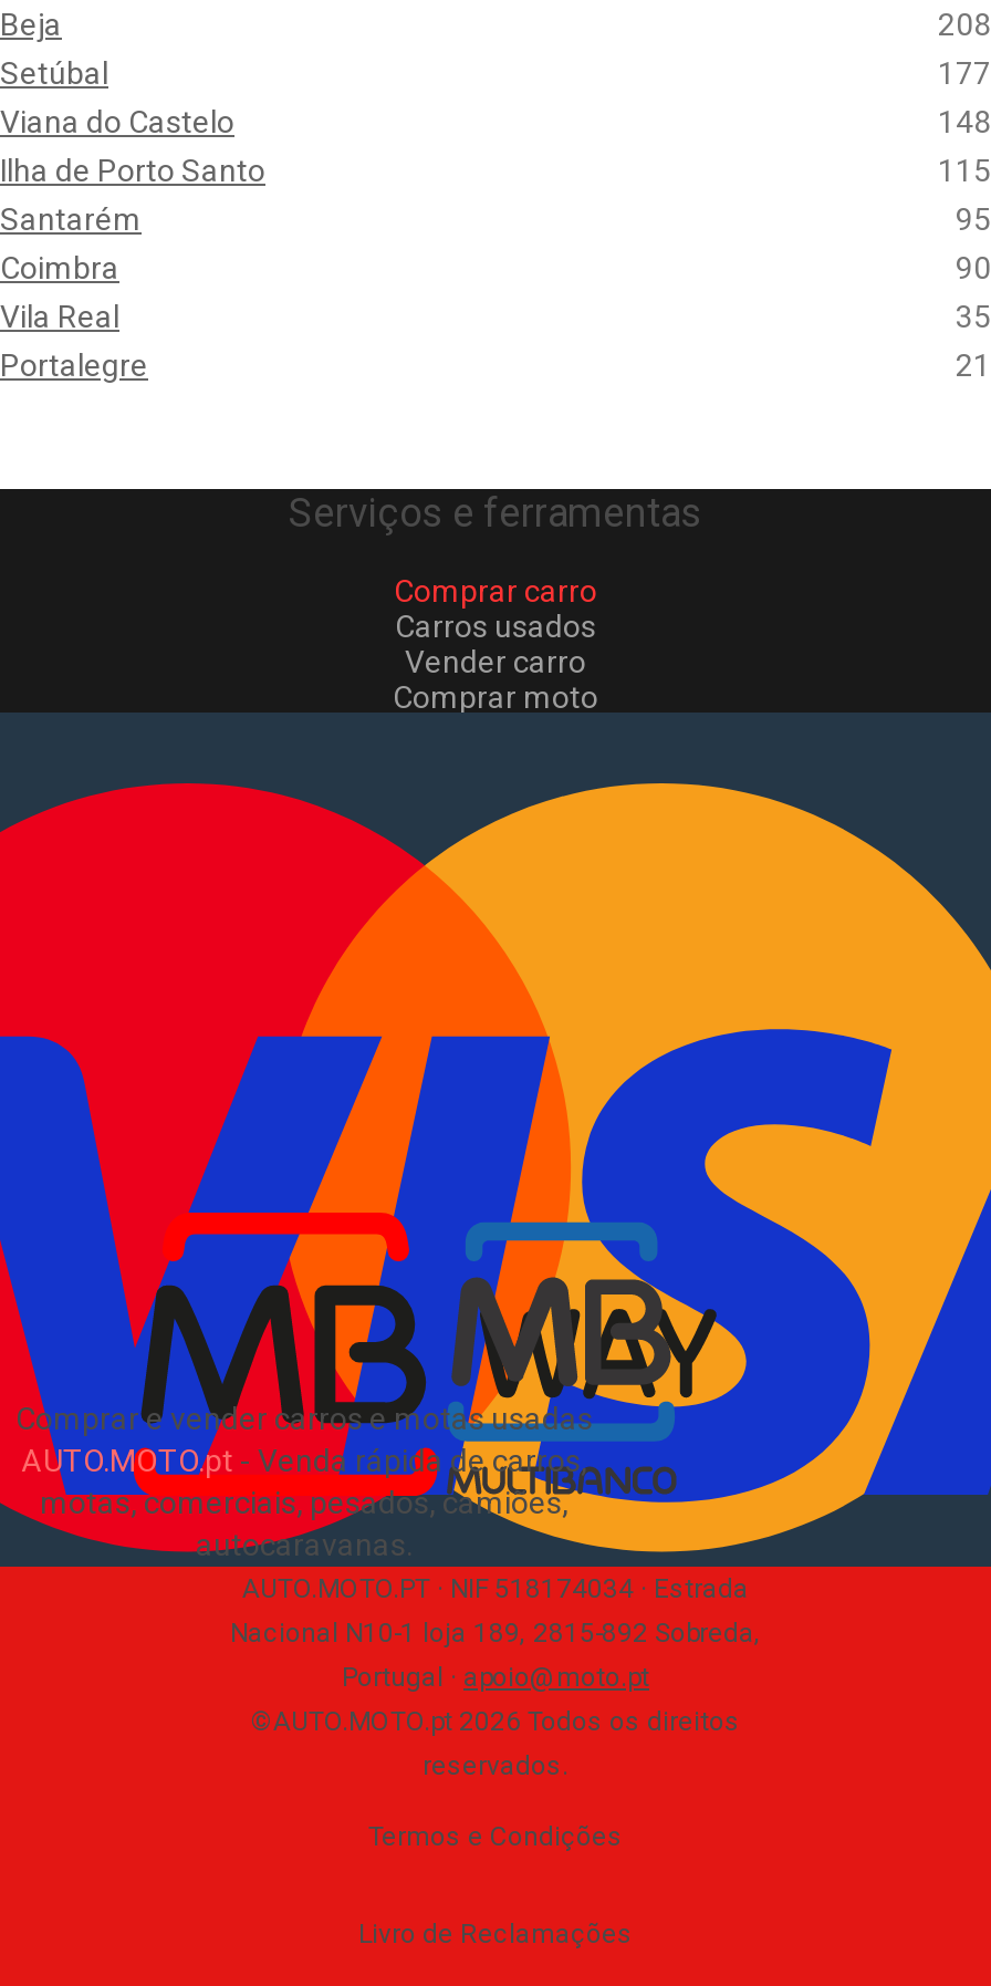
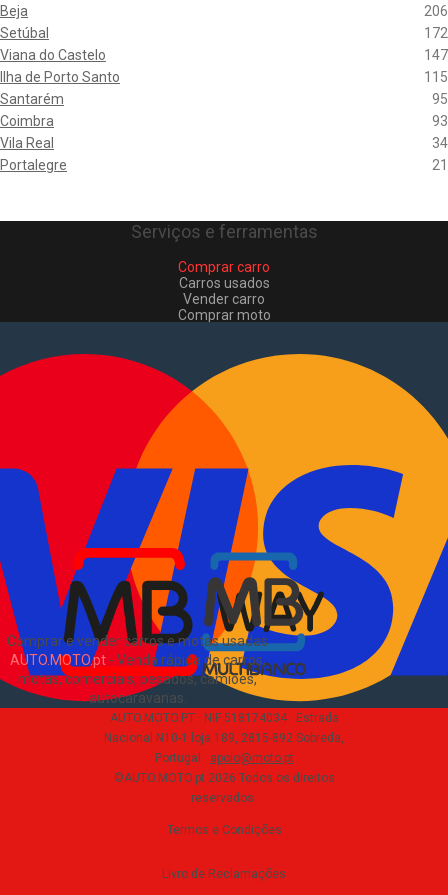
[938,7,991,42] 208 -> [424,3,448,19] 206
[938,55,991,91] 177 -> [424,25,448,41] 172
[938,104,991,139] 148 -> [424,47,448,63] 147
[956,250,991,285] 90 -> [432,113,448,129] 93
[956,299,991,334] 35 -> [432,135,448,151] 34

